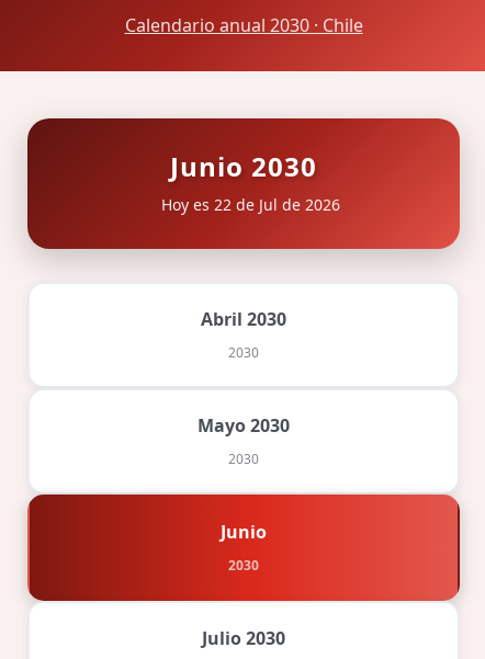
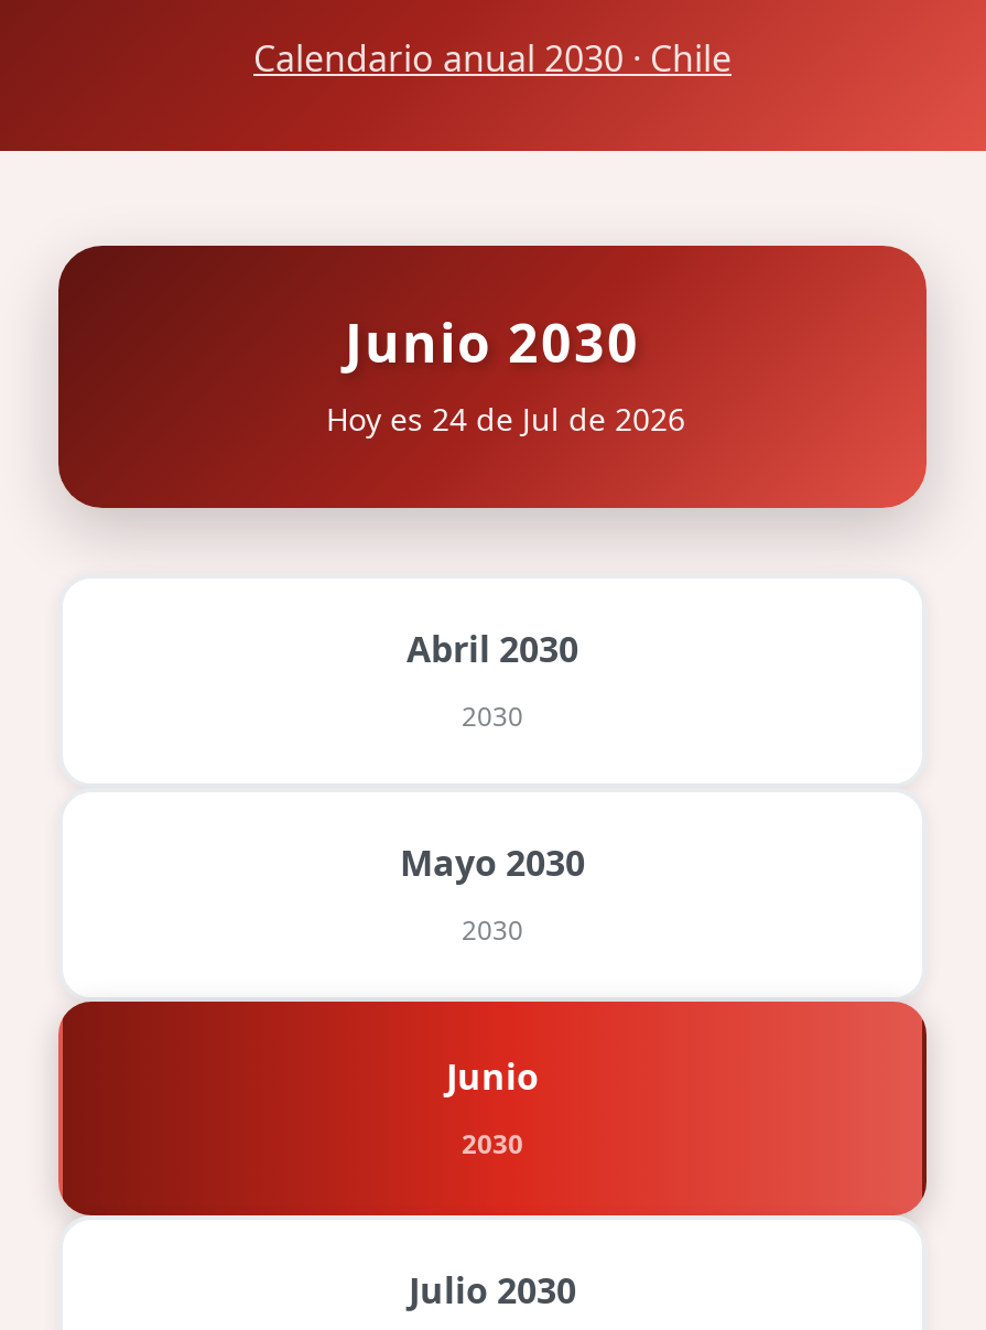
[156,194,340,215] Hoy es 22 de Jul de 2026 -> [317,398,685,440] Hoy es 24 de Jul de 2026

